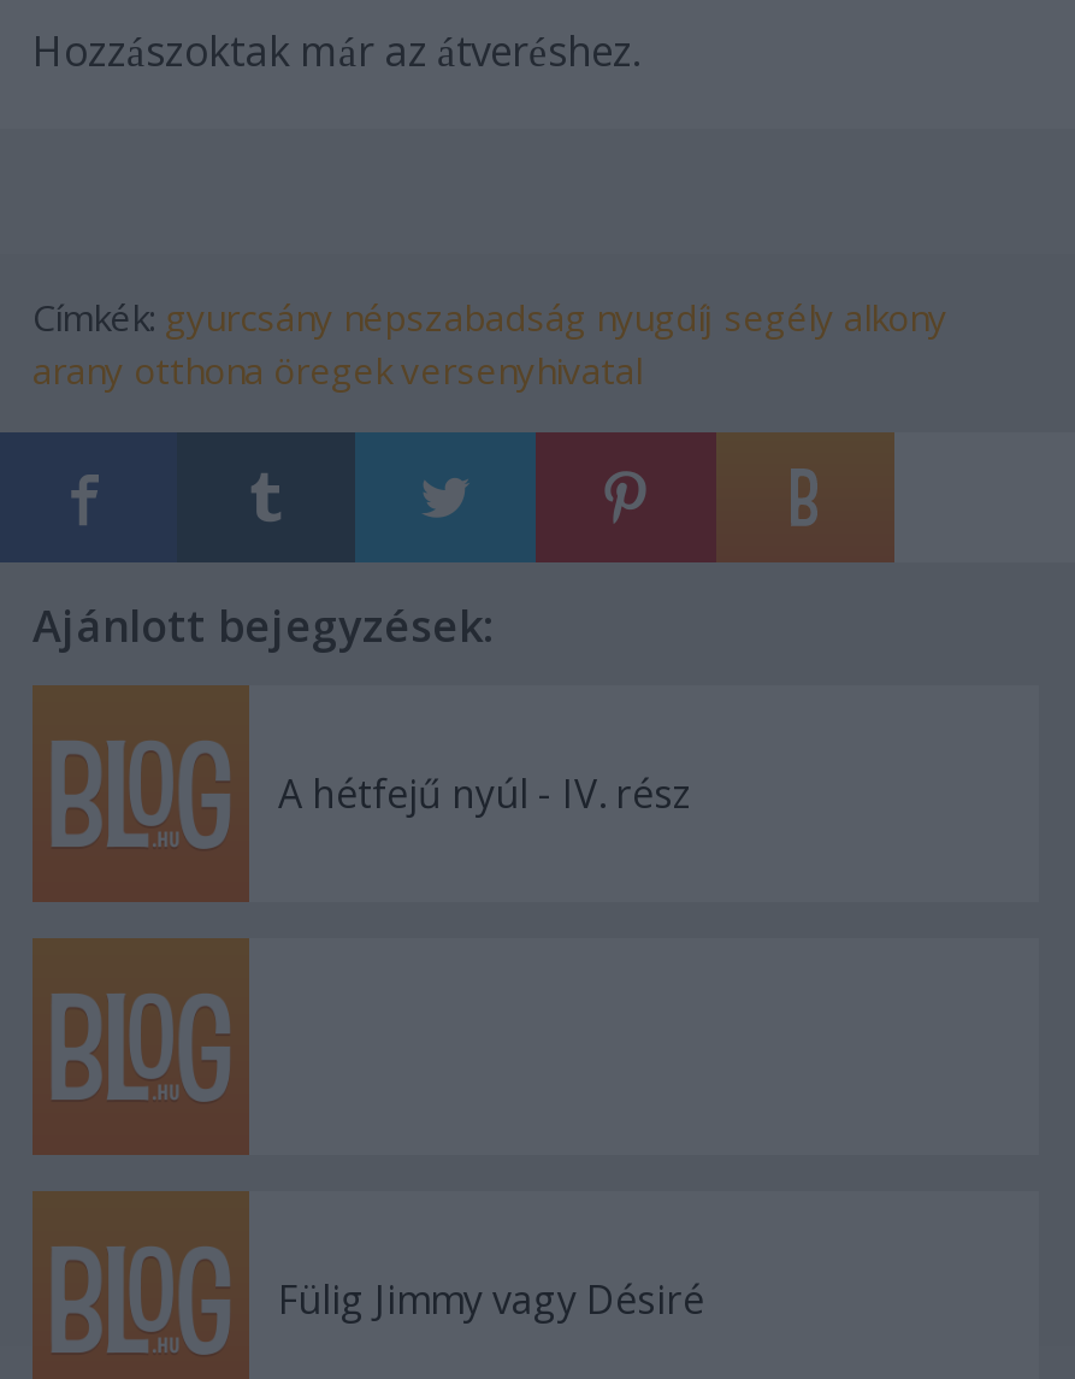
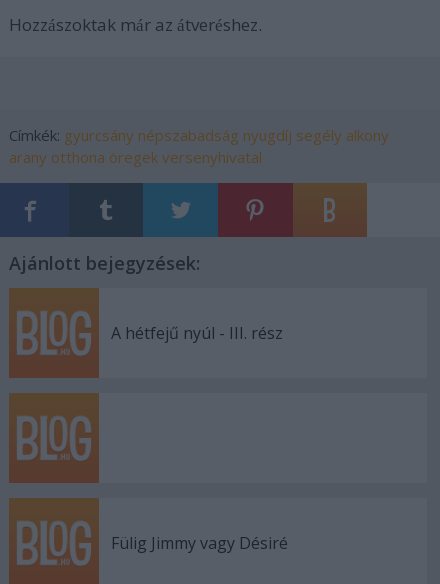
[278,767,692,820] A hétfejű nyúl - IV. rész -> [111,322,283,344] A hétfejű nyúl - III. rész

